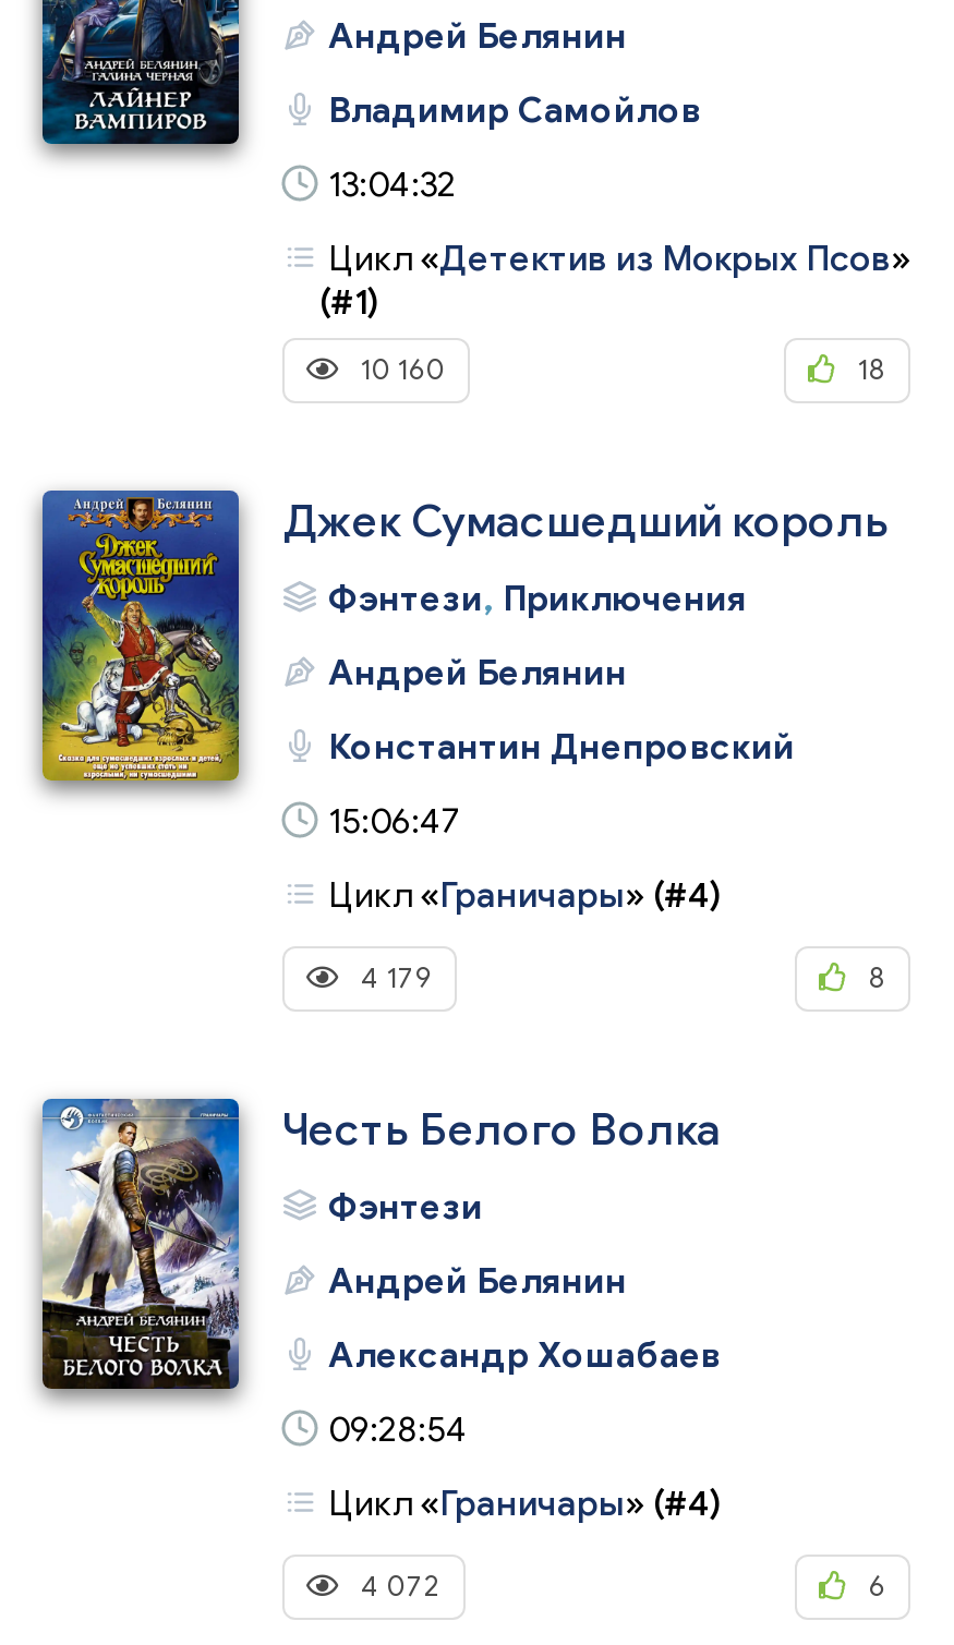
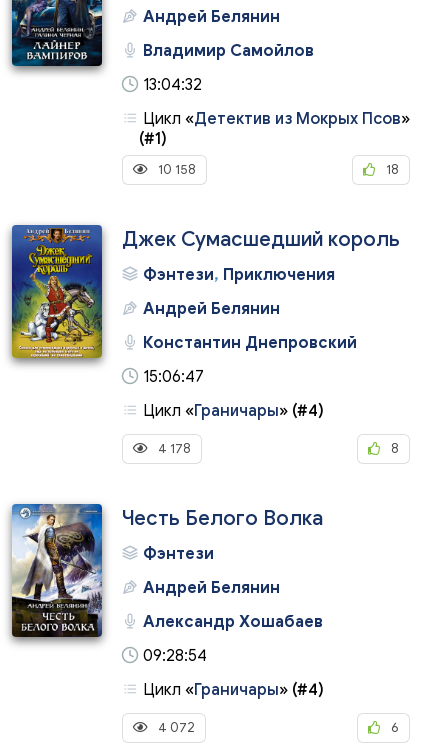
[361,351,446,388] 10 160 -> [158,161,196,178] 10 158
[361,959,433,996] 4 179 -> [158,440,191,457] 4 178

